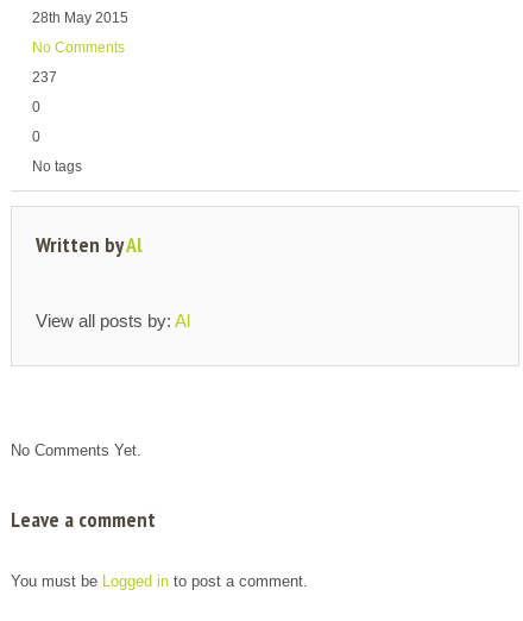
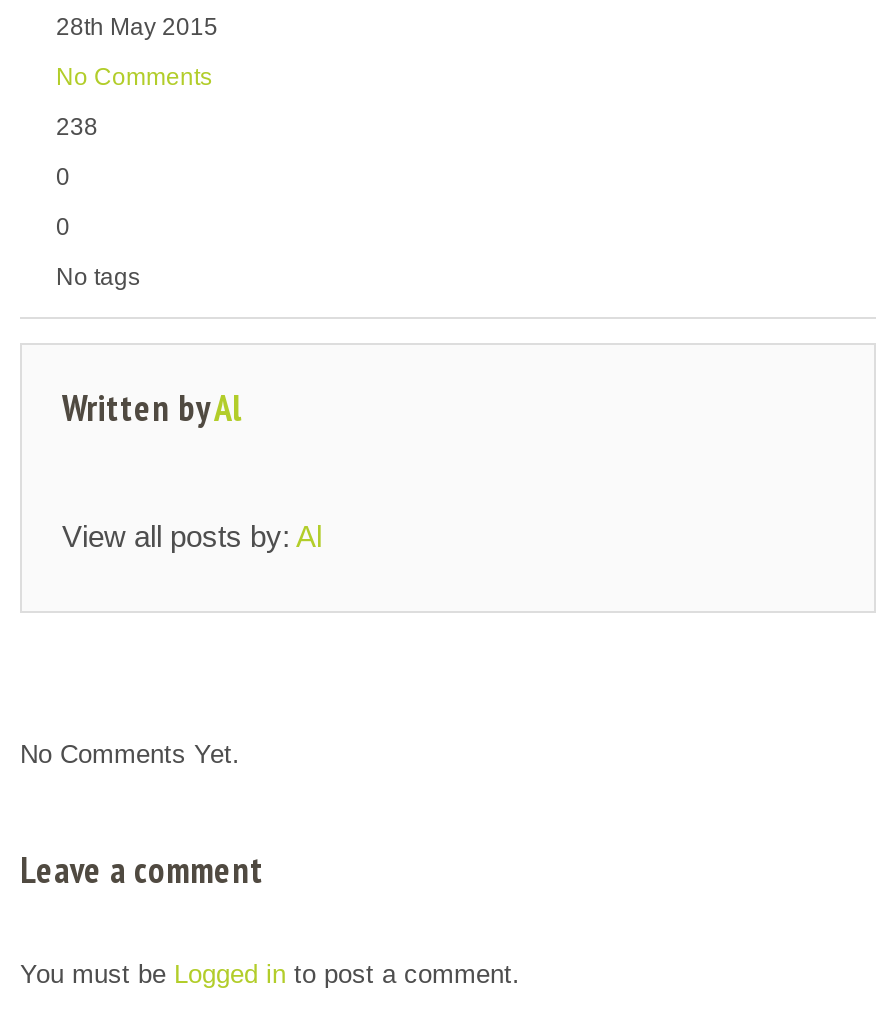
[32,69,57,86] 237 -> [56,113,98,141] 238

